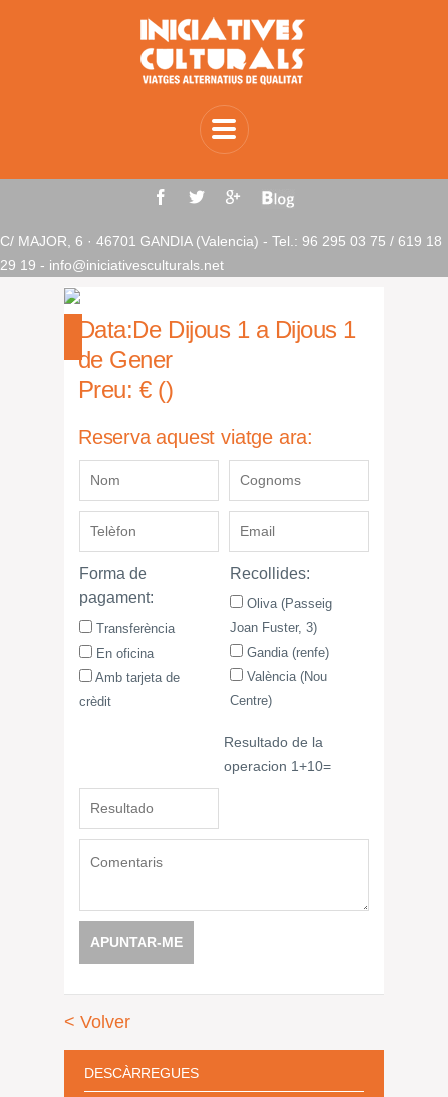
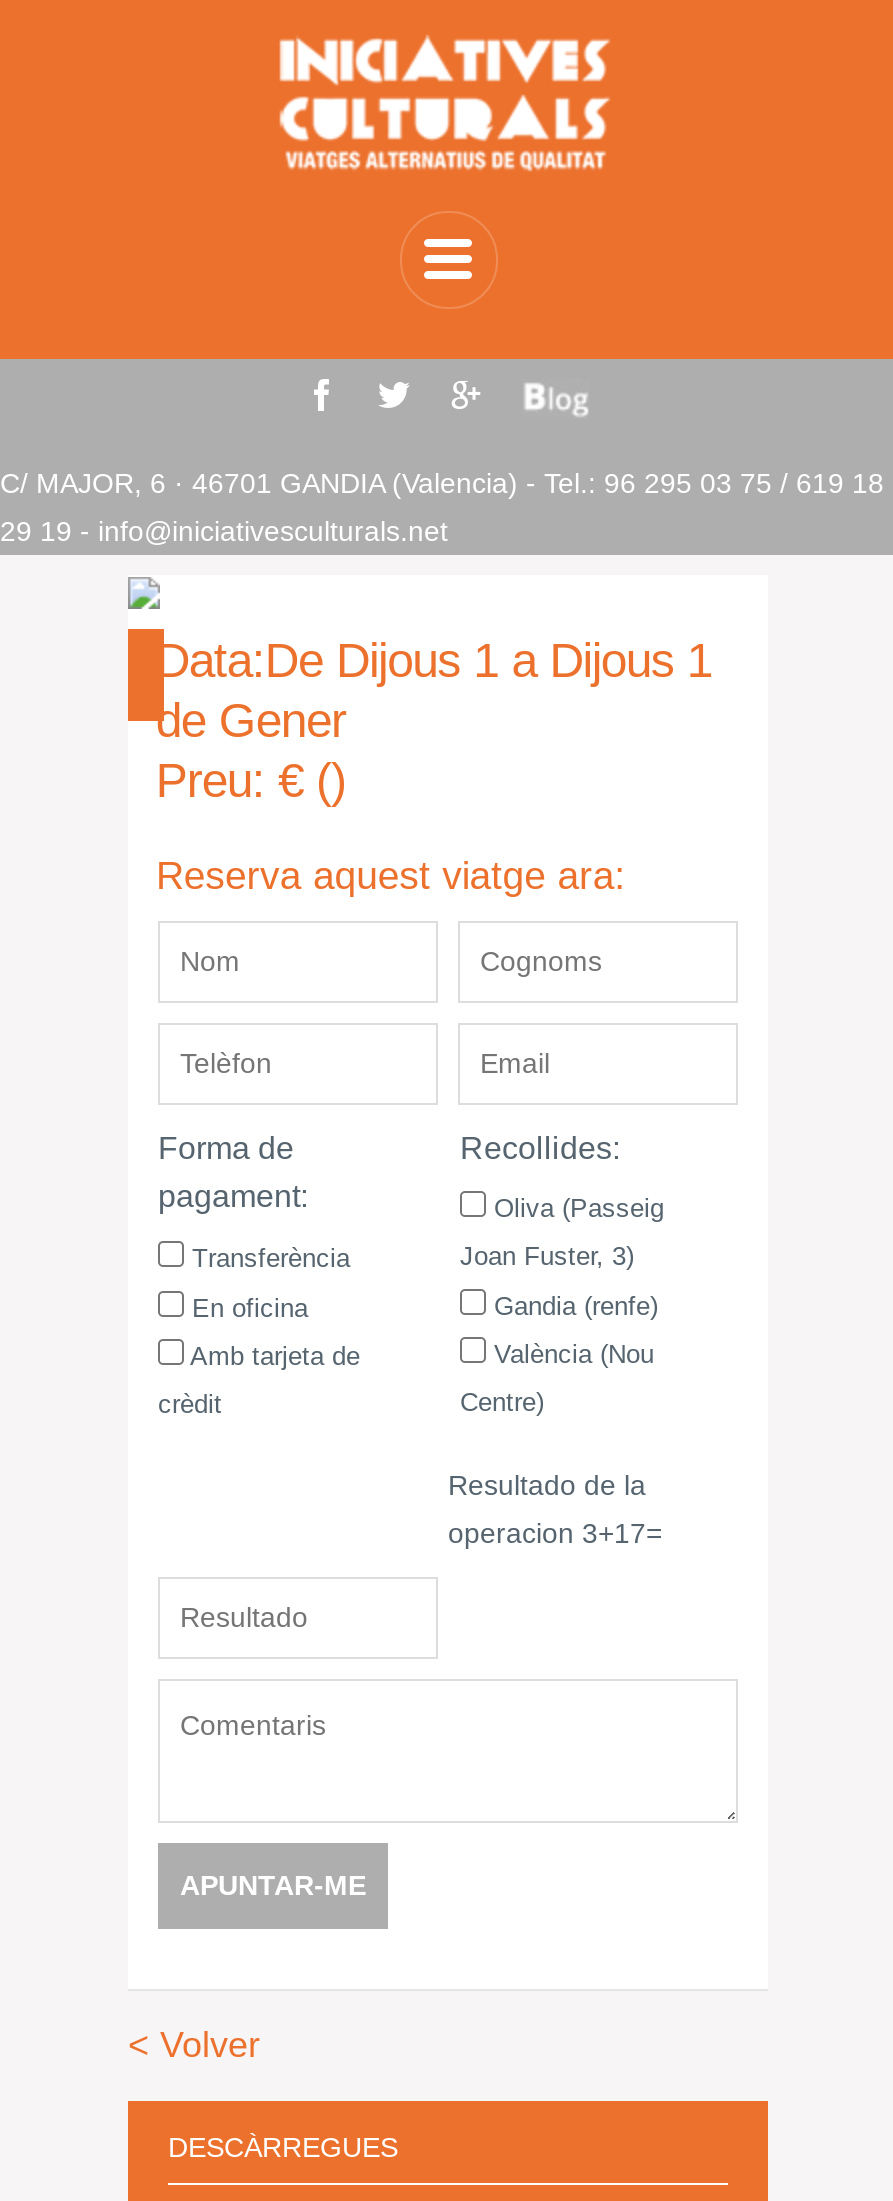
[224,758,331,774] operacion 1+10= -> [448,1516,662,1548] operacion 3+17=

